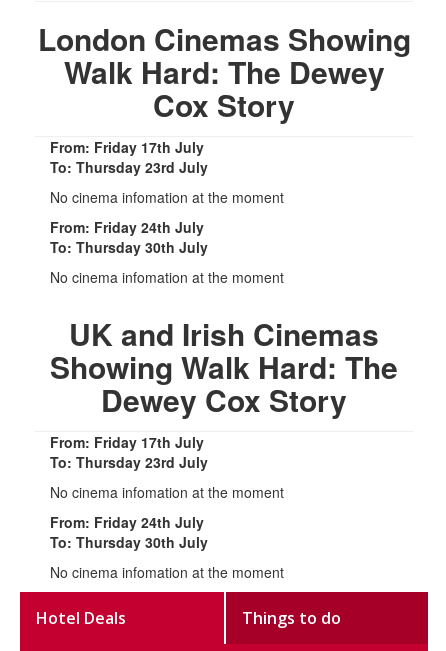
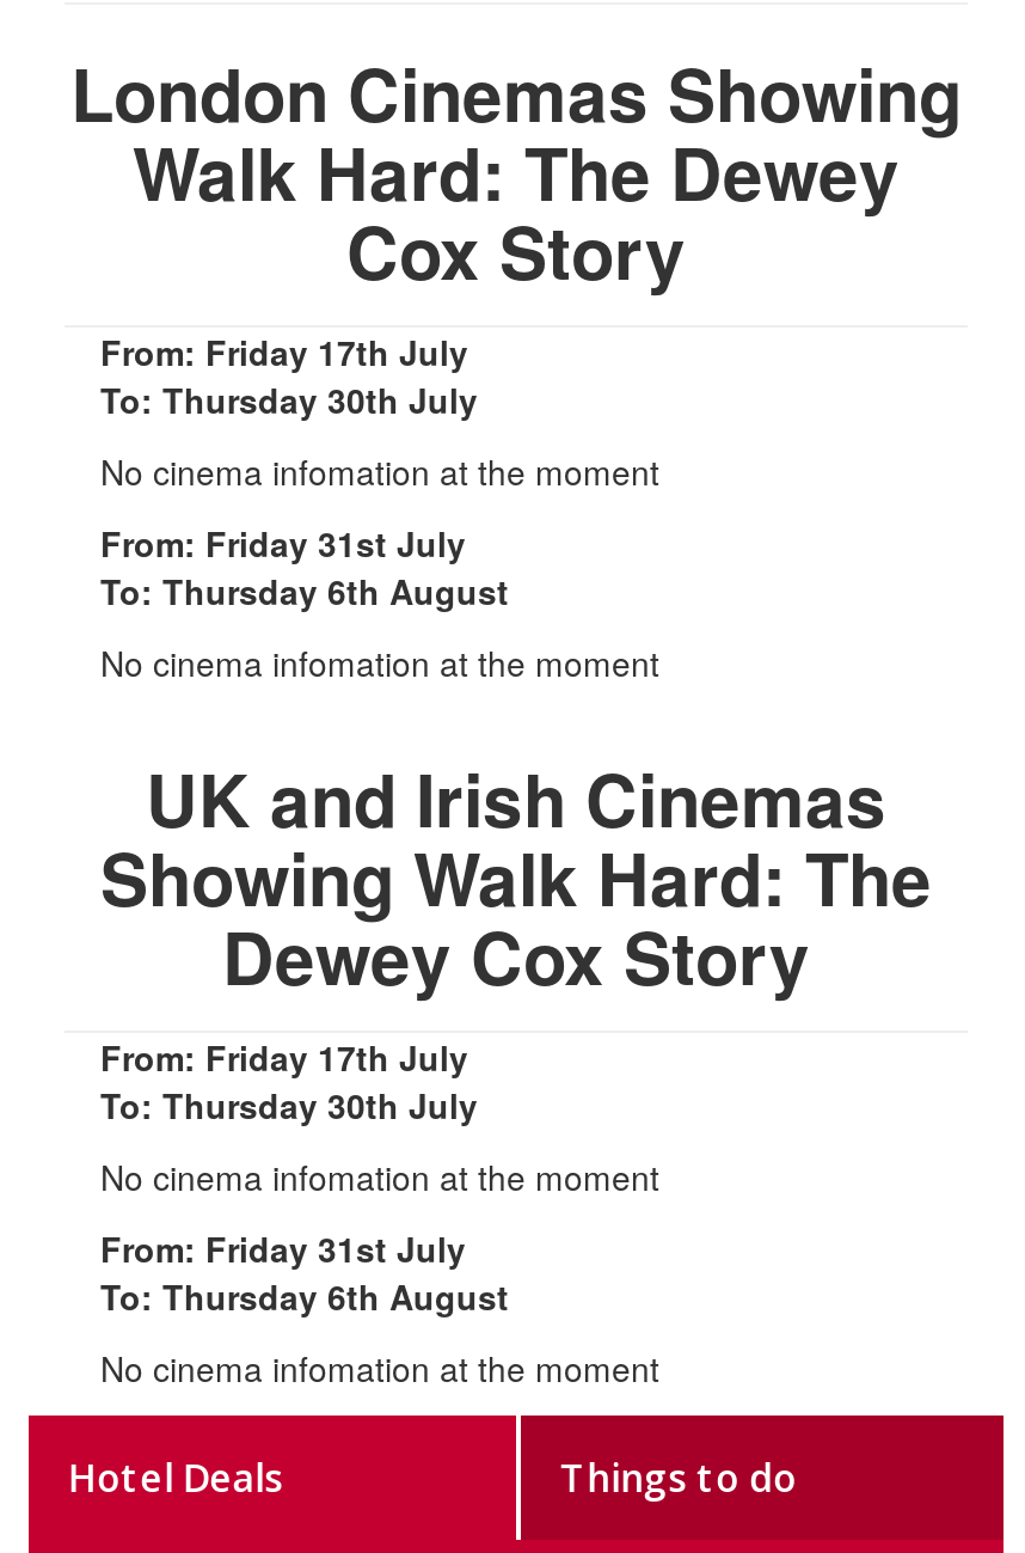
[50,156,208,176] To: Thursday 23rd July -> [100,374,478,422] To: Thursday 30th July
[50,216,204,236] From: Friday 24th July -> [100,518,466,565] From: Friday 31st July
[50,236,208,256] To: Thursday 30th July -> [100,565,509,613] To: Thursday 6th August
[50,451,208,471] To: Thursday 23rd July -> [100,1080,478,1127] To: Thursday 30th July
[50,511,204,531] From: Friday 24th July -> [100,1223,466,1271] From: Friday 31st July
[50,531,208,551] To: Thursday 30th July -> [100,1271,509,1319] To: Thursday 6th August

